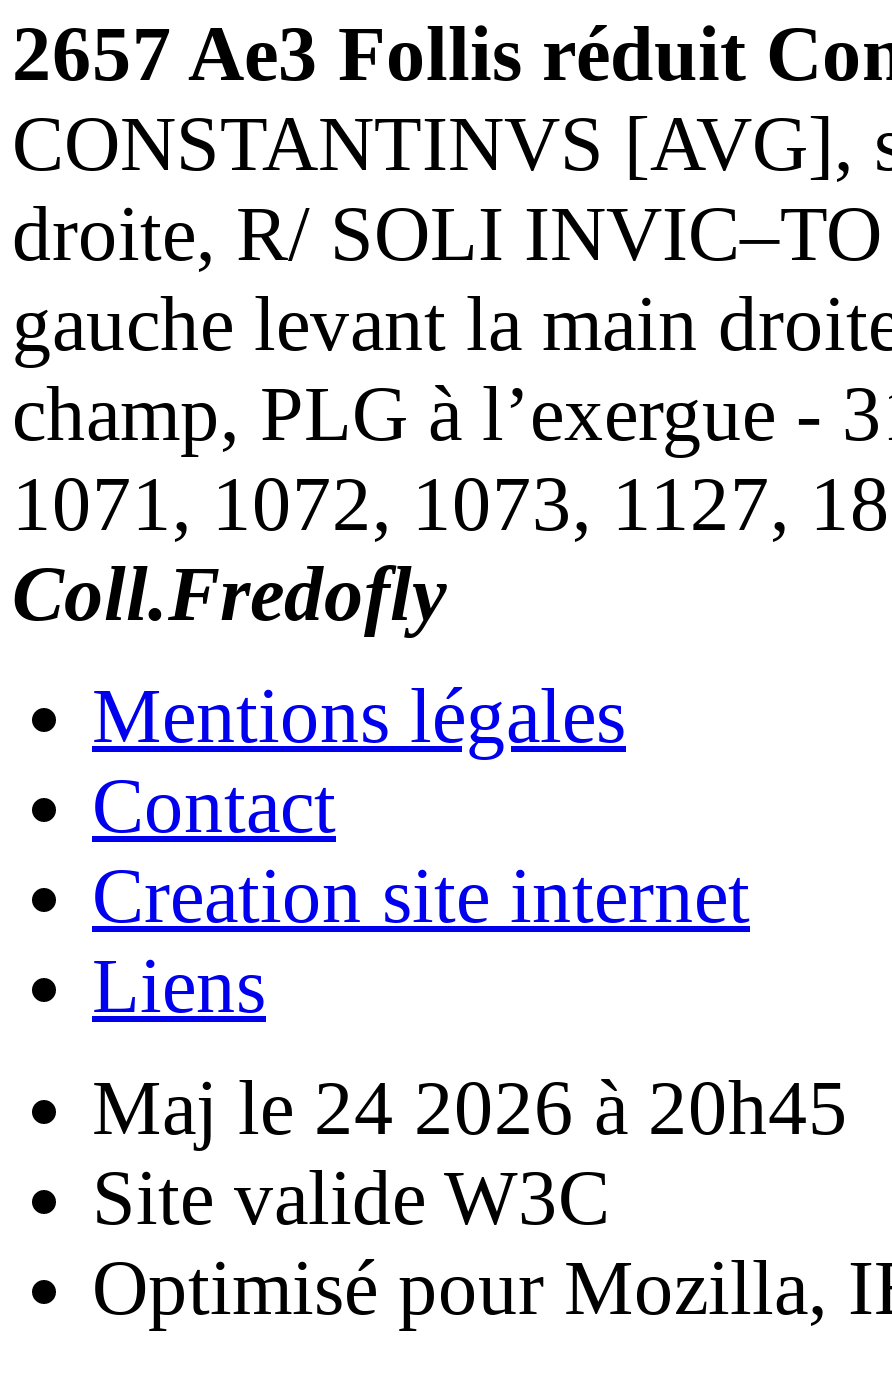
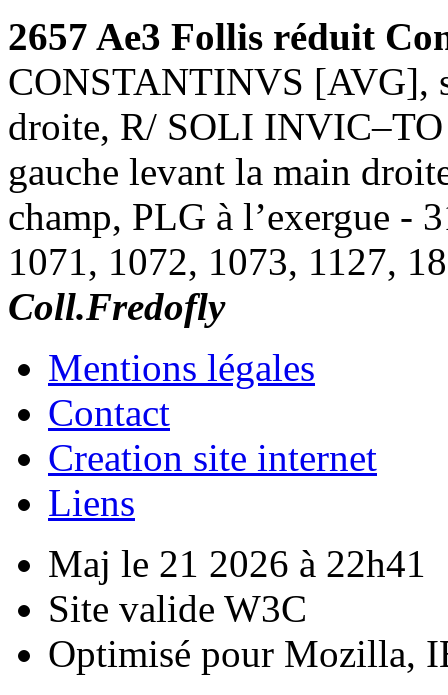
[92,1063,848,1149] Maj le 24 2026 à 20h45 -> [48,542,426,585] Maj le 21 2026 à 22h41

